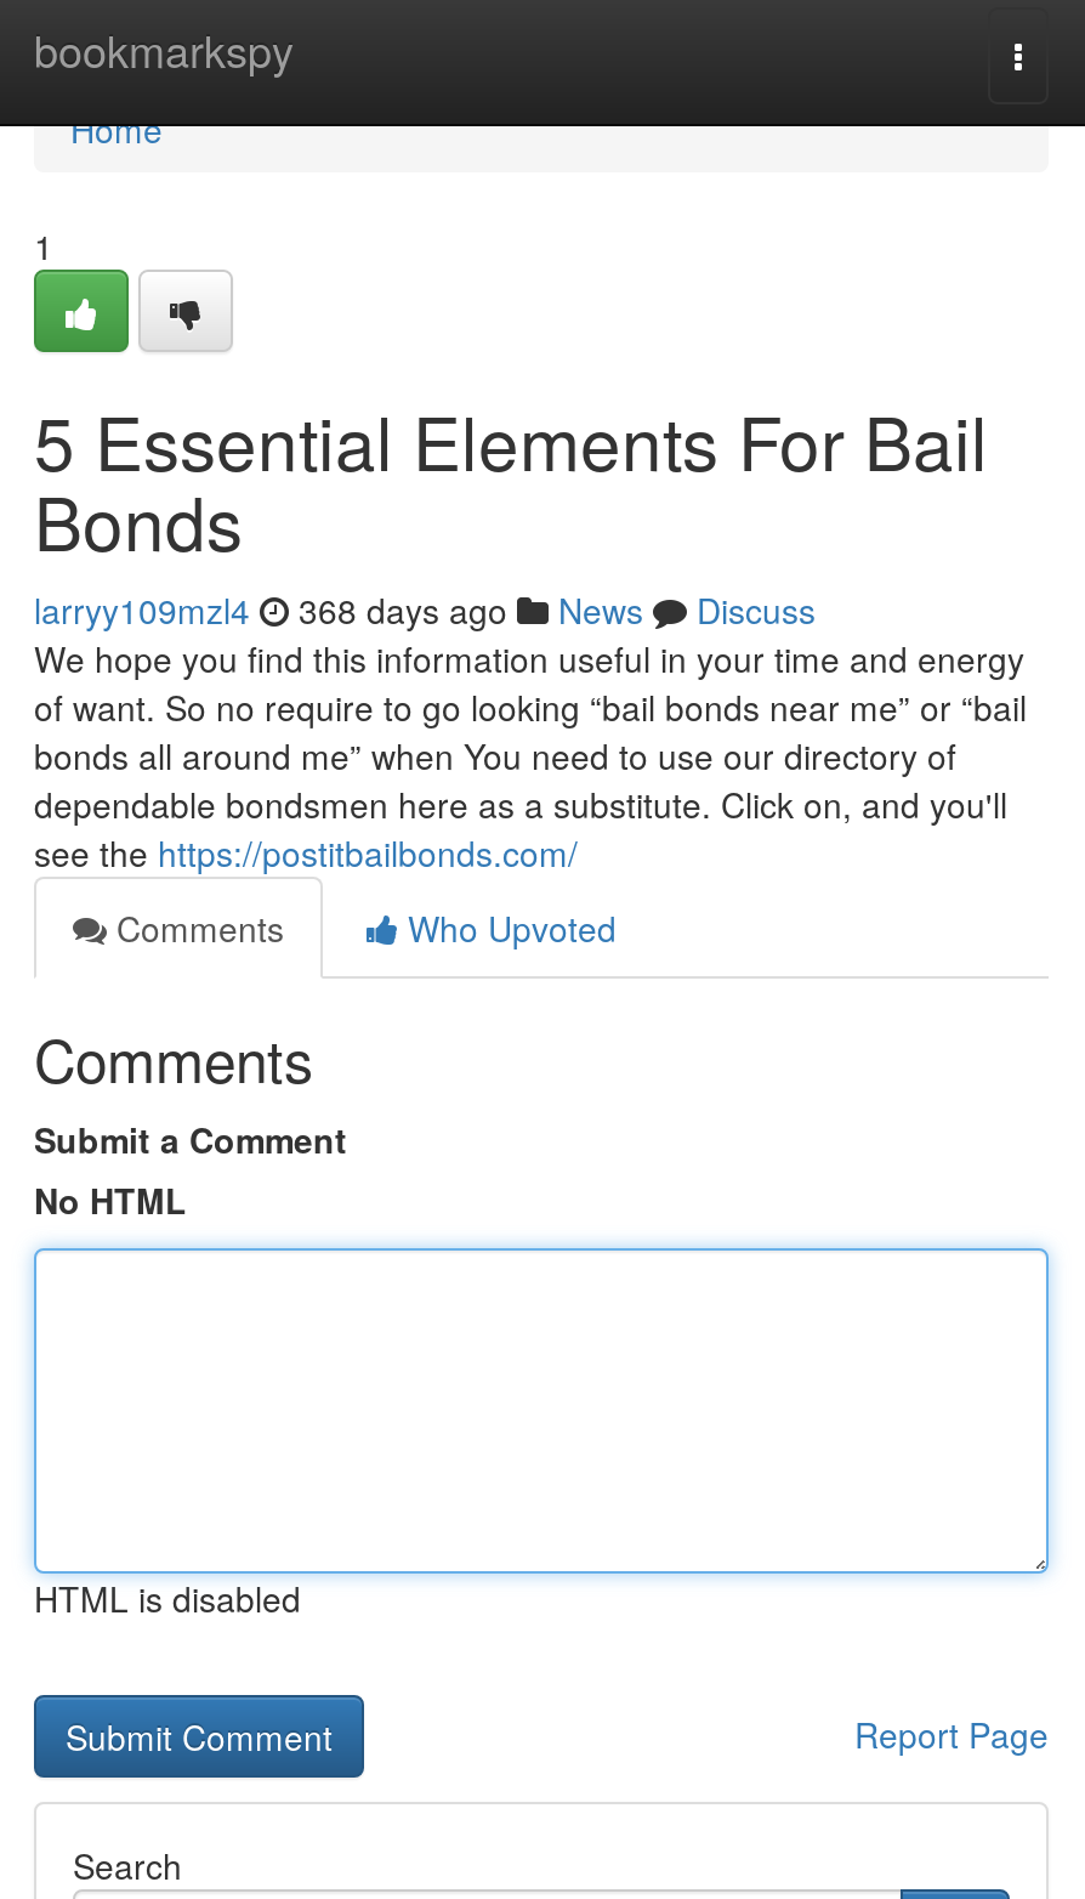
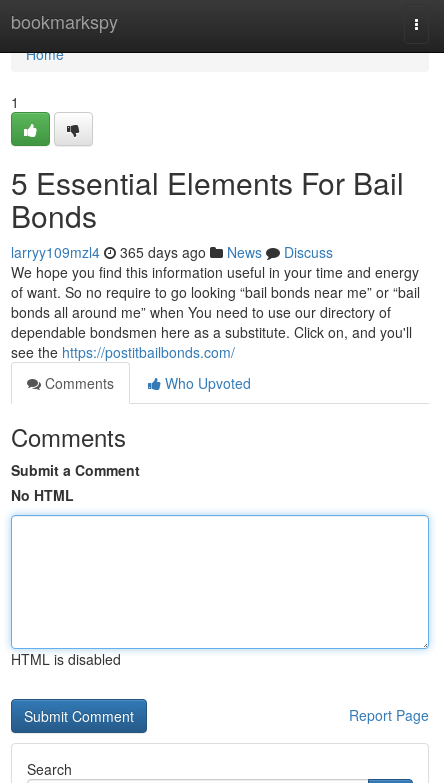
[34,585,816,634] larryy109mzl4 368 days ago News Discuss -> [11,242,333,262] larryy109mzl4 365 days ago News Discuss

